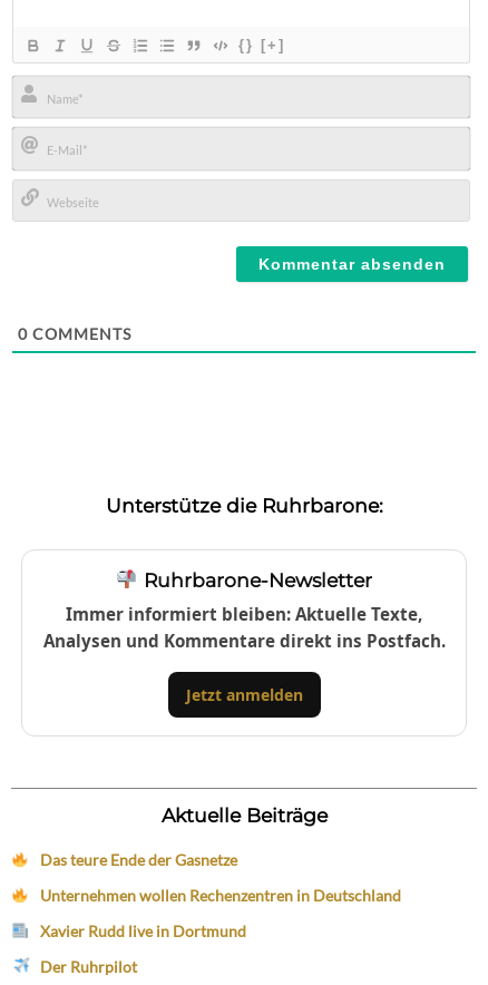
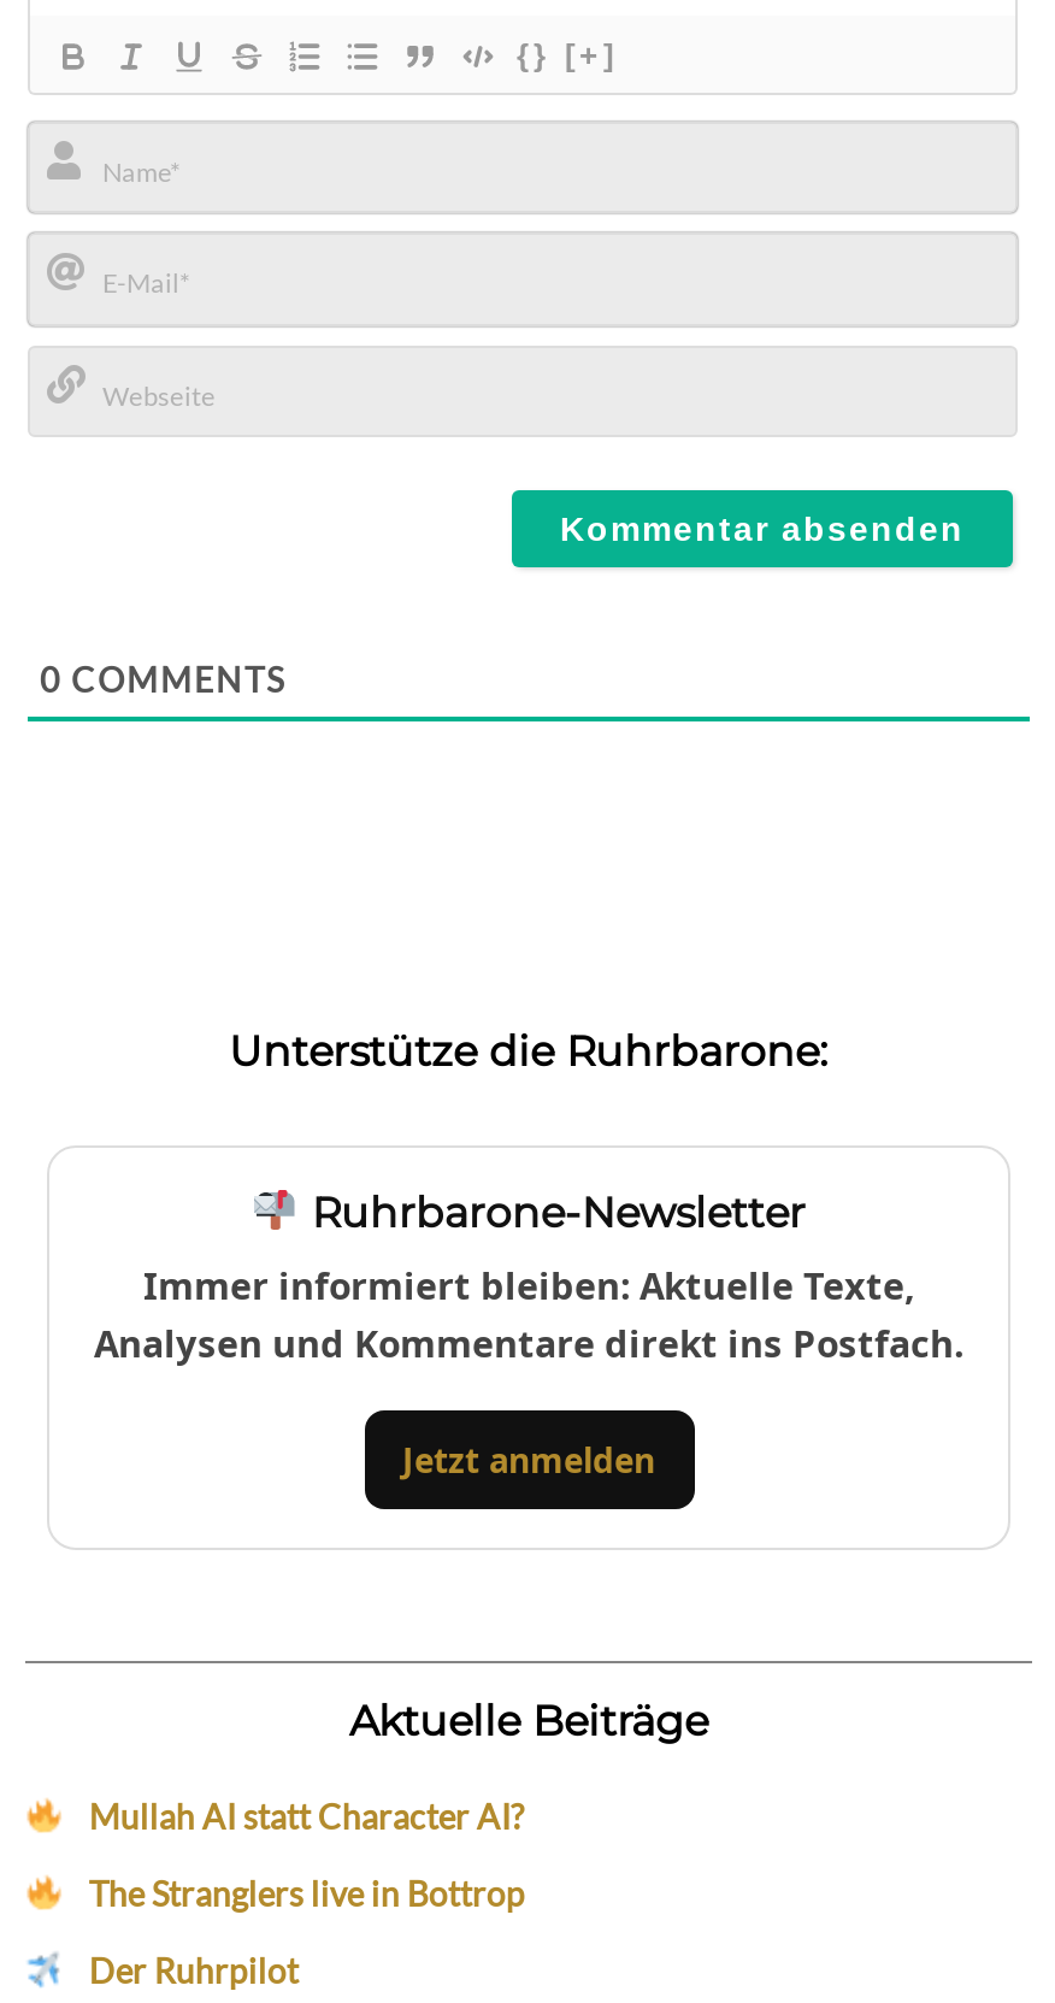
[41,850,402,940] Das teure Ende der Gasnetze | Unternehmen wollen Rechenzentren in Deutschland | Xavier Rudd live in Dortmund -> [89,1796,525,1914] Mullah AI statt Character AI? | The Stranglers live in Bottrop

